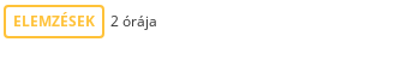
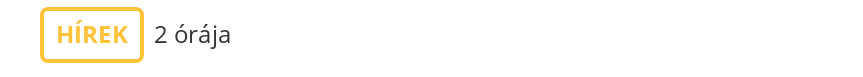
[13,11,95,31] ELEMZÉSEK -> [56,17,128,51] HÍREK

